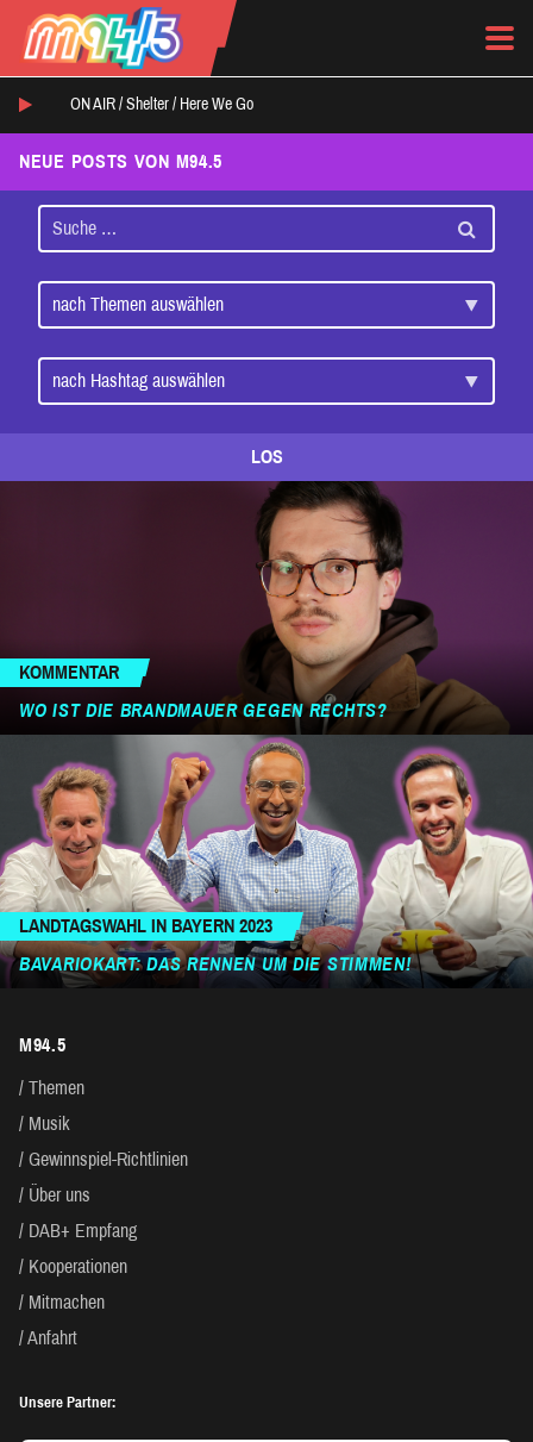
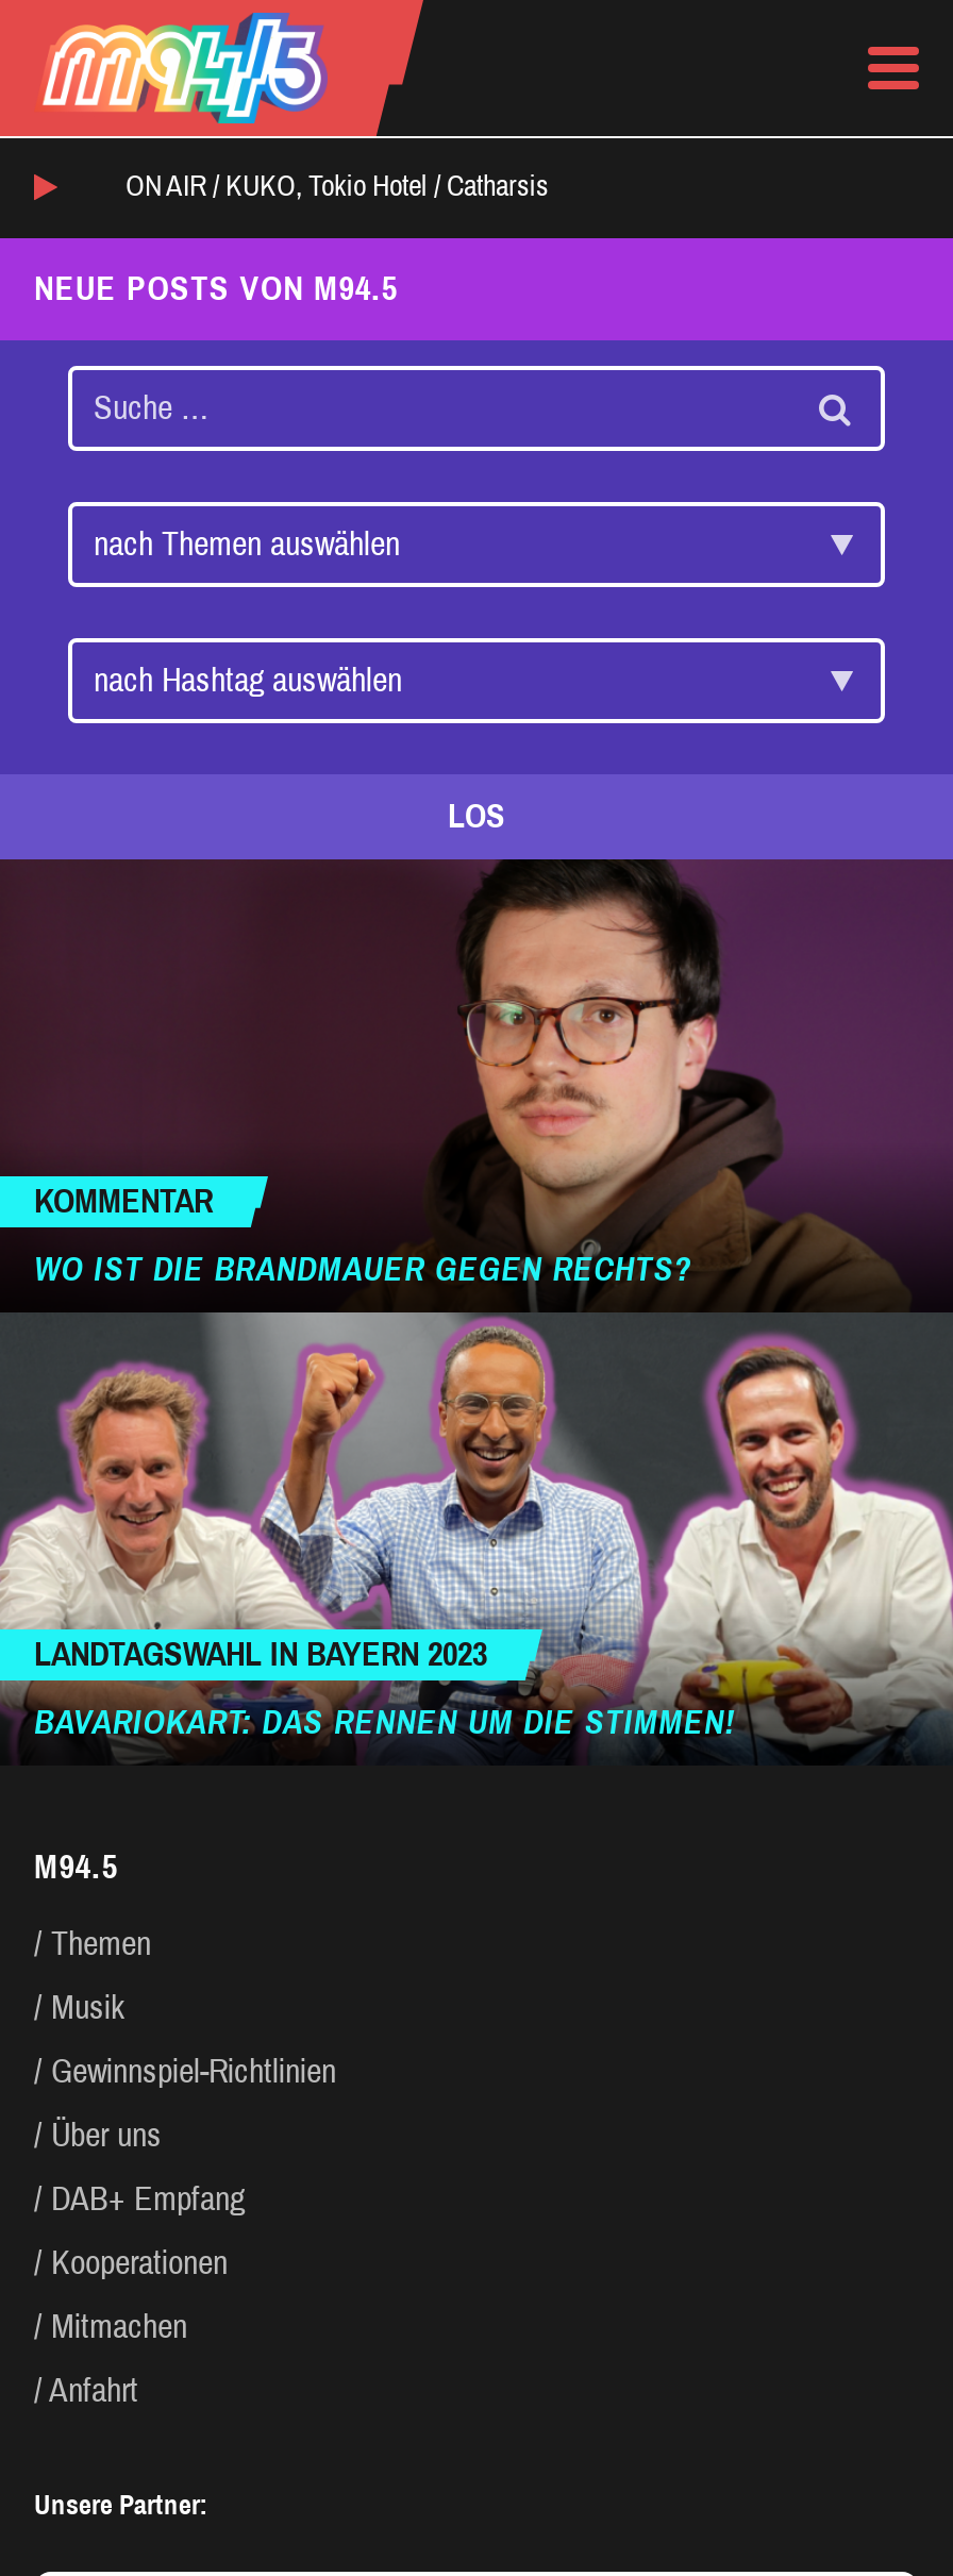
[70,95,253,113] ON AIR / Shelter / Here We Go -> [126,171,549,203] ON AIR / KUKO, Tokio Hotel / Catharsis

